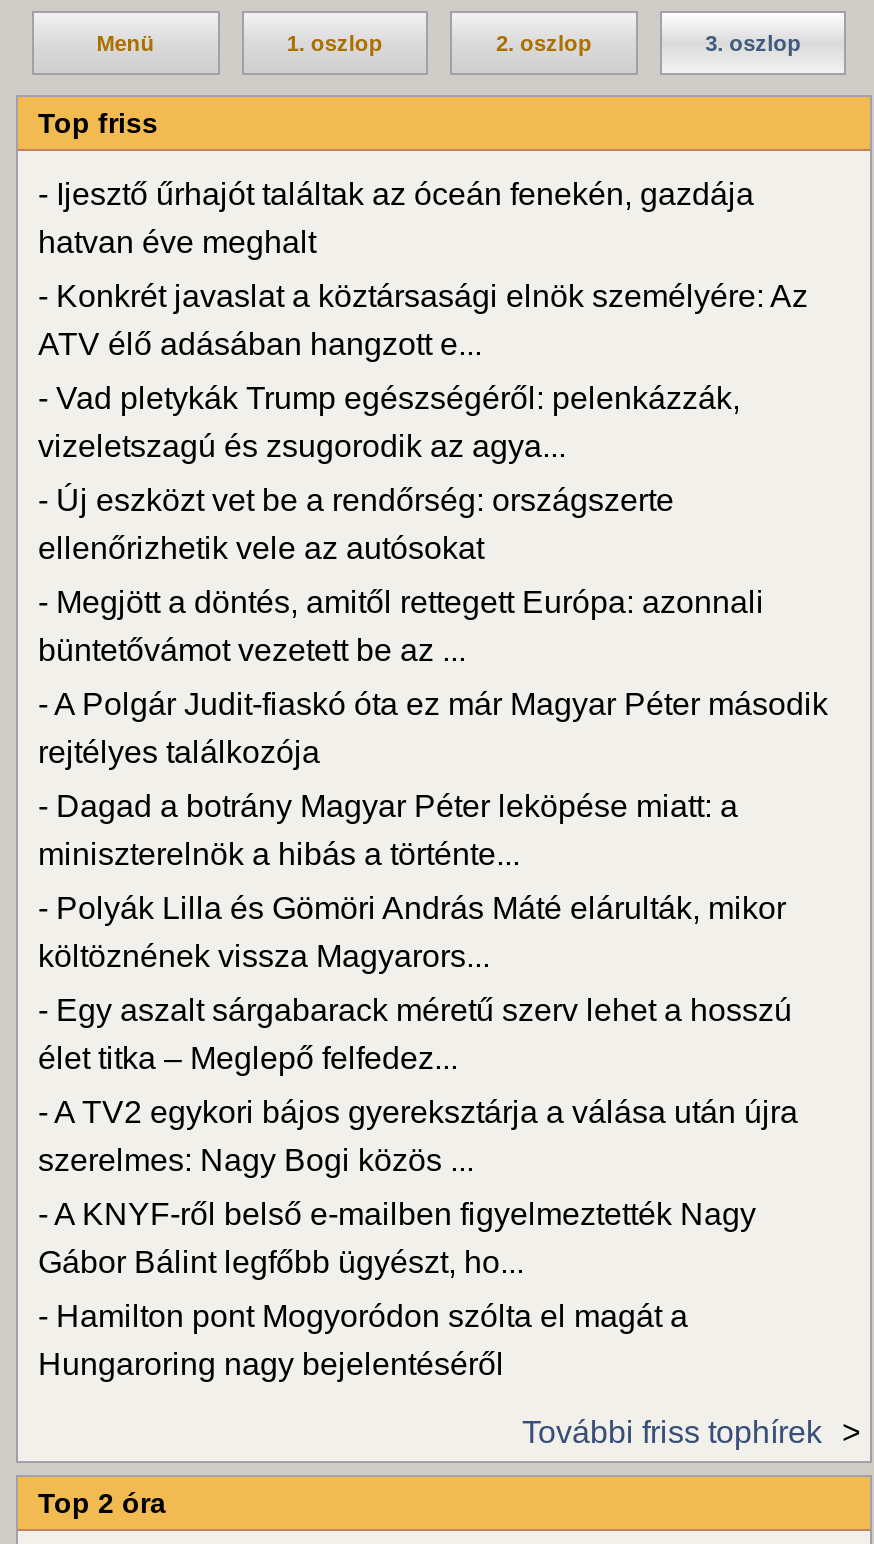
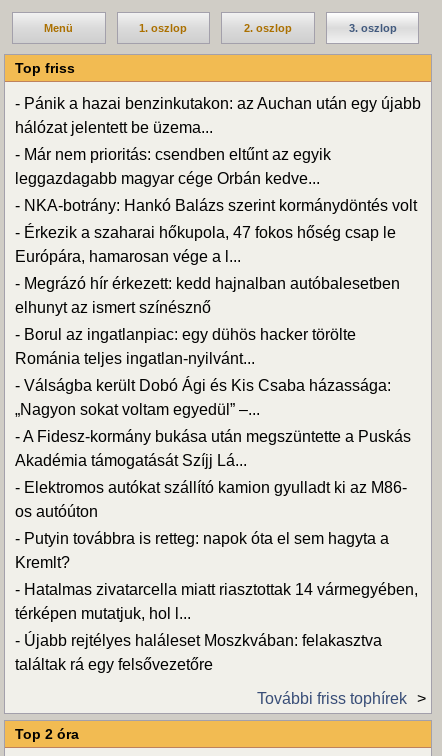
[38,177,754,259] - Ijesztő űrhajót találtak az óceán fenekén, gazdája | hatvan éve meghalt -> [15,95,421,136] - Pánik a hazai benzinkutakon: az Auchan után egy újabb | hálózat jelentett be üzema...
[38,279,808,361] - Konkrét javaslat a köztársasági elnök személyére: Az | ATV élő adásában hangzott e... -> [15,146,331,187] - Már nem prioritás: csendben eltűnt az egyik | leggazdagabb magyar cége Orbán kedve...
[38,381,740,463] - Vad pletykák Trump egészségéről: pelenkázzák, | vizeletszagú és zsugorodik az agya... -> [15,197,417,214] - NKA-botrány: Hankó Balázs szerint kormánydöntés volt
[38,483,674,565] - Új eszközt vet be a rendőrség: országszerte | ellenőrizhetik vele az autósokat -> [15,224,396,265] - Érkezik a szaharai hőkupola, 47 fokos hőség csap le | Európára, hamarosan vége a l...
[38,585,764,667] - Megjött a döntés, amitől rettegett Európa: azonnali | büntetővámot vezetett be az ... -> [15,275,400,316] - Megrázó hír érkezett: kedd hajnalban autóbalesetben | elhunyt az ismert színésznő
[38,687,828,769] - A Polgár Judit-fiaskó óta ez már Magyar Péter második | rejtélyes találkozója -> [15,326,356,367] - Borul az ingatlanpiac: egy dühös hacker törölte | Románia teljes ingatlan-nyilvánt...
[38,789,738,871] - Dagad a botrány Magyar Péter leköpése miatt: a | miniszterelnök a hibás a történte... -> [15,377,391,418] - Válságba került Dobó Ági és Kis Csaba házassága: | „Nagyon sokat voltam egyedül” –...
[38,891,786,973] - Polyák Lilla és Gömöri András Máté elárulták, mikor | költöznének vissza Magyarors... -> [15,428,411,469] - A Fidesz-kormány bukása után megszüntette a Puskás | Akadémia támogatását Szíjj Lá...
[38,993,792,1075] - Egy aszalt sárgabarack méretű szerv lehet a hosszú | élet titka – Meglepő felfedez... -> [15,479,407,520] - Elektromos autókat szállító kamion gyulladt ki az M86- | os autóúton
[38,1095,798,1177] - A TV2 egykori bájos gyereksztárja a válása után újra | szerelmes: Nagy Bogi közös ... -> [15,530,389,571] - Putyin továbbra is retteg: napok óta el sem hagyta a | Kremlt?
[38,1197,756,1279] - A KNYF-ről belső e-mailben figyelmeztették Nagy | Gábor Bálint legfőbb ügyészt, ho... -> [15,581,418,622] - Hatalmas zivatarcella miatt riasztottak 14 vármegyében, | térképen mutatjuk, hol l...
[38,1299,688,1381] - Hamilton pont Mogyoródon szólta el magát a | Hungaroring nagy bejelentéséről -> [15,632,382,673] - Újabb rejtélyes haláleset Moszkvában: felakasztva | találtak rá egy felsővezetőre

